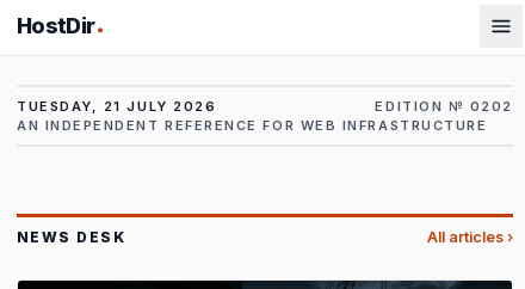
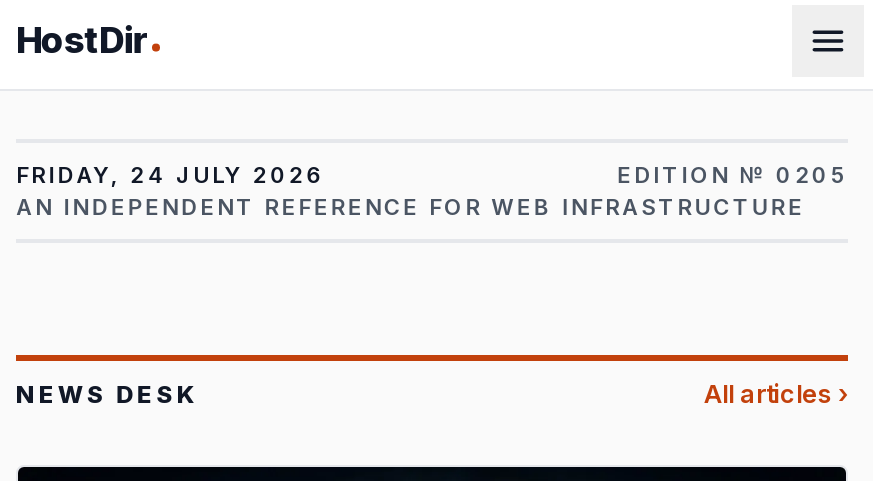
[17,98,216,115] TUESDAY, 21 JULY 2026 -> [16,161,326,189] FRIDAY, 24 JULY 2026
[375,98,513,115] EDITION № 0202 -> [617,161,848,189] EDITION № 0205

